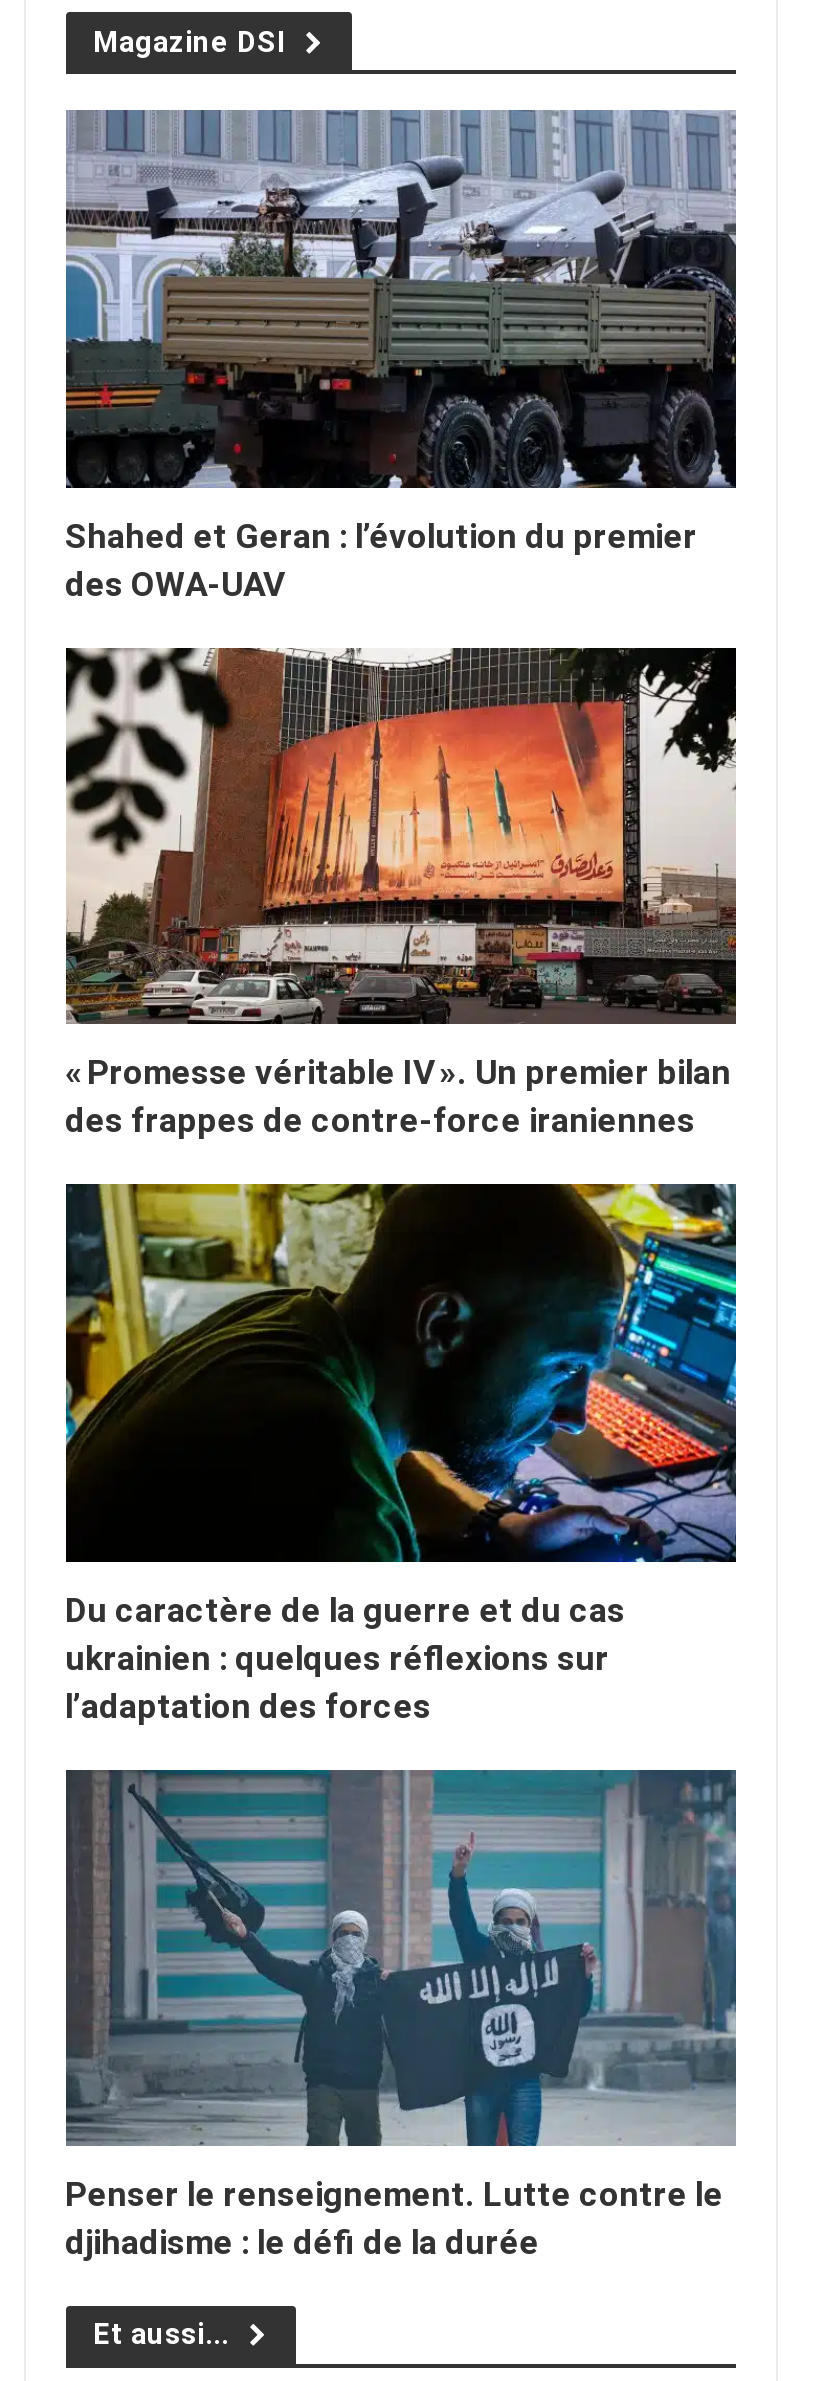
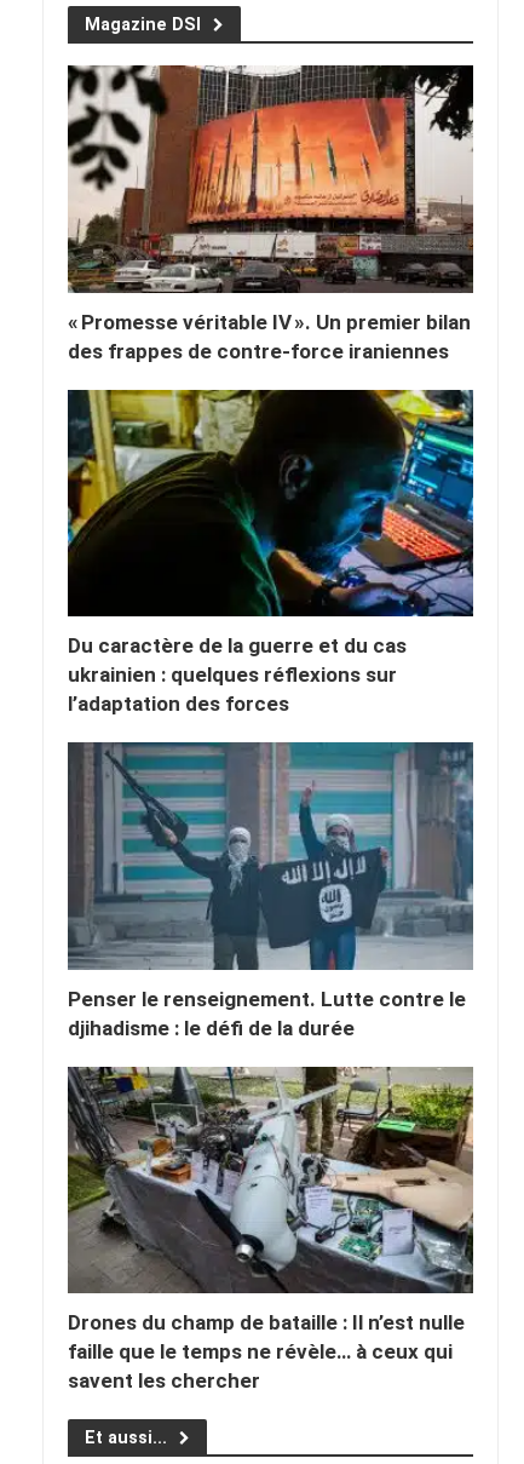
[64,109,738,604] [image] | Shahed et Geran : l’évolution du premier | des OWA-UAV -> none
moved [62,643,740,2262] -> [65,62,476,1040]: [image] | « Promesse véritable IV ». Un premier bilan | des frappes de contre-force iraniennes | Du caractère de la guerre et du cas | ukrainien : quelques réflexions sur | l’adaptation des forces | Penser le renseignement. Lutte contre le | djihadisme : le défi de la durée
none -> [67,1066,474,1393] [image] | Drones du champ de bataille : Il n’est nulle | faille que le temps ne révèle… à ceux qui | savent les chercher

